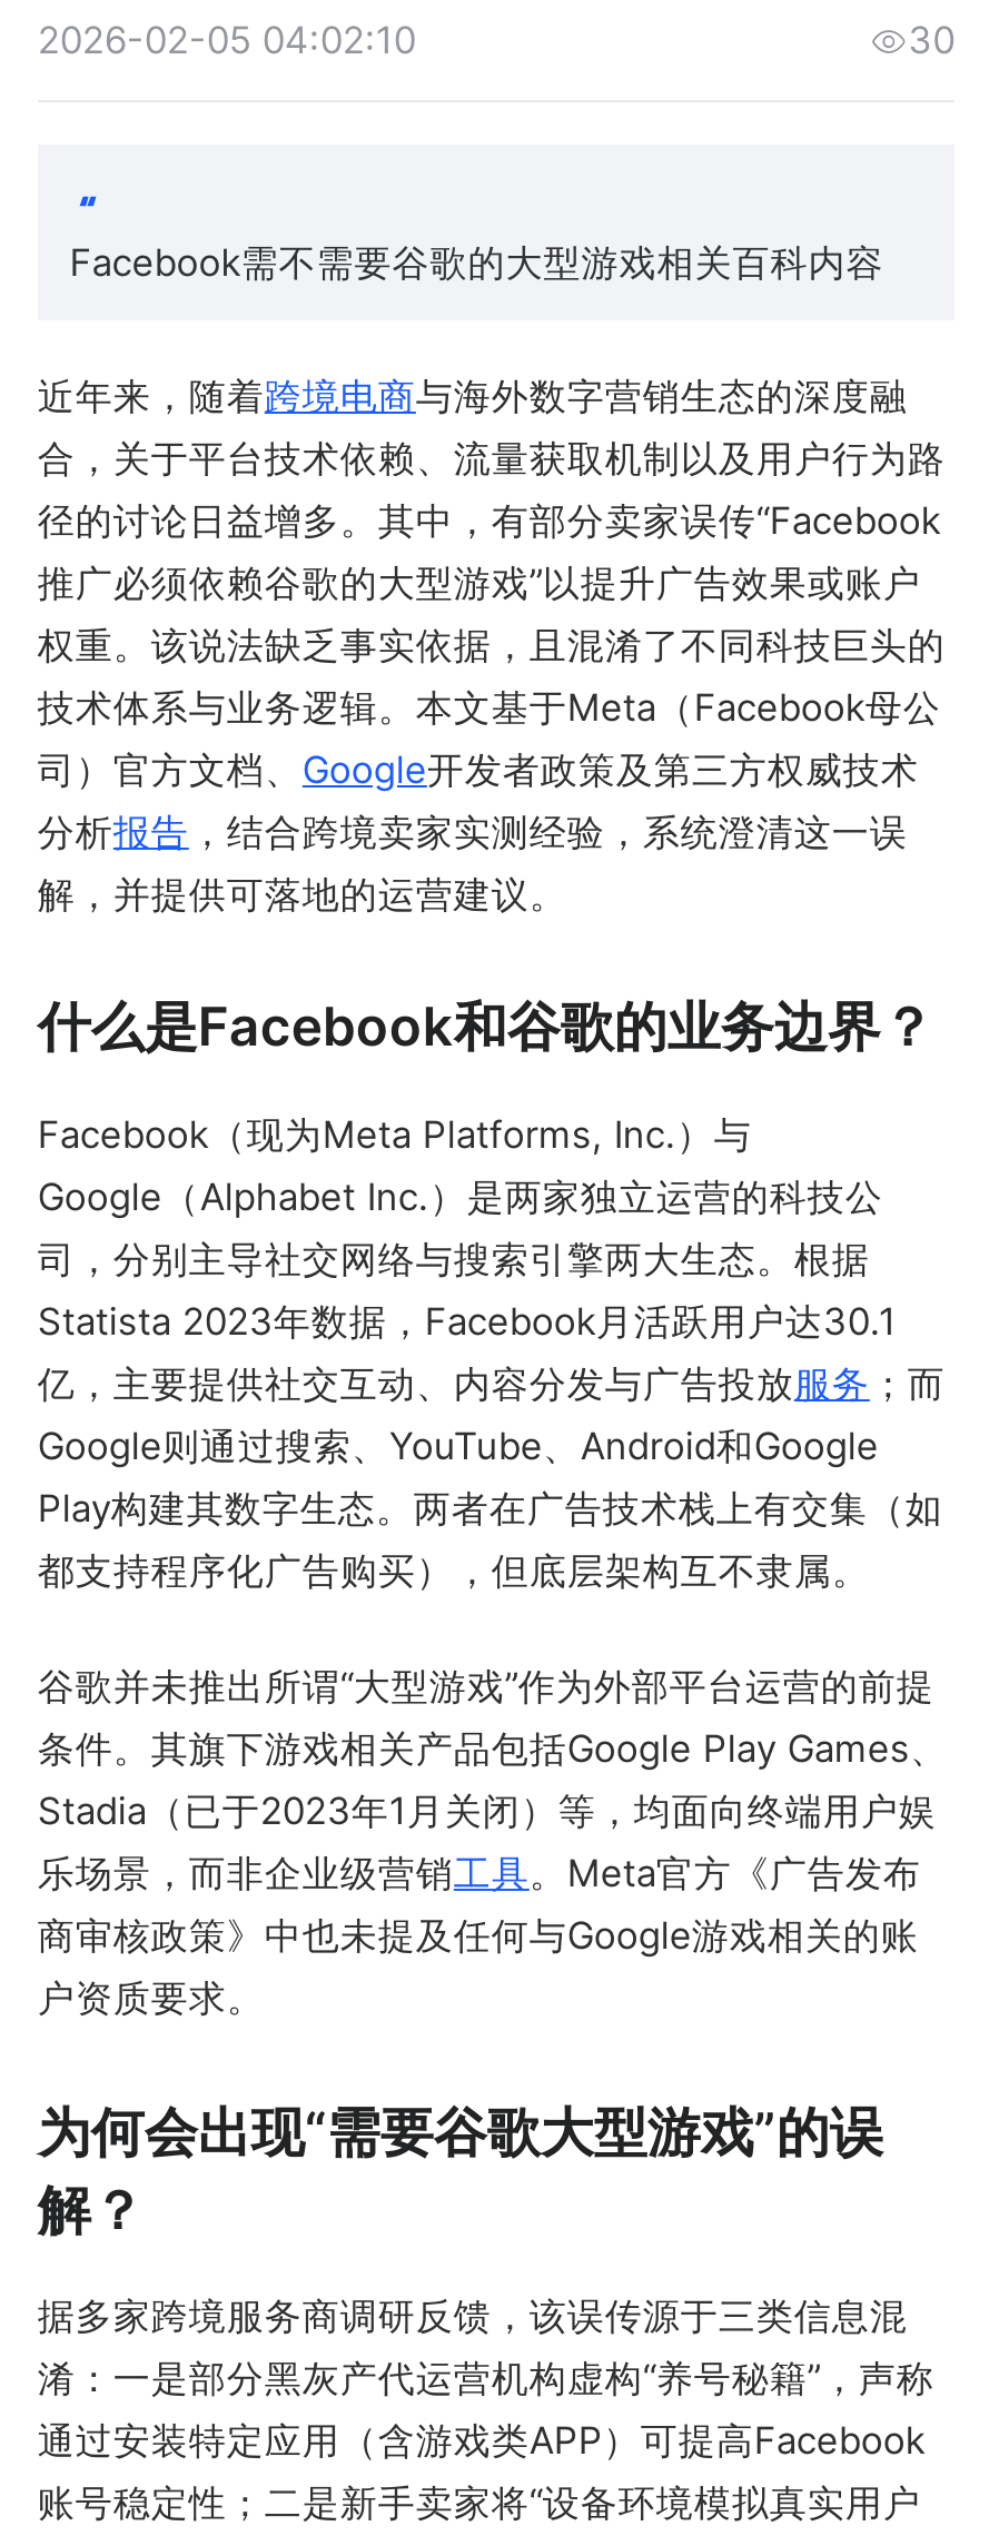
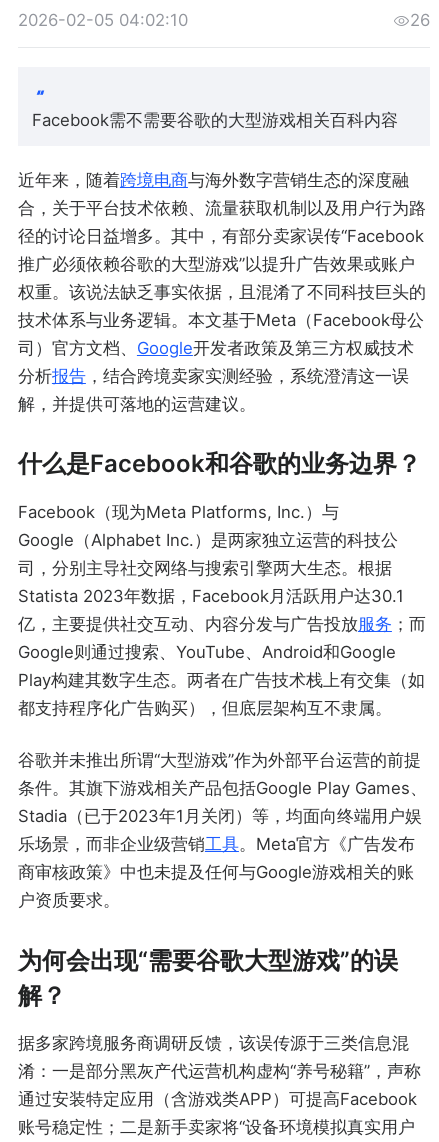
[908,19,955,63] 30 -> [410,10,430,30] 26

